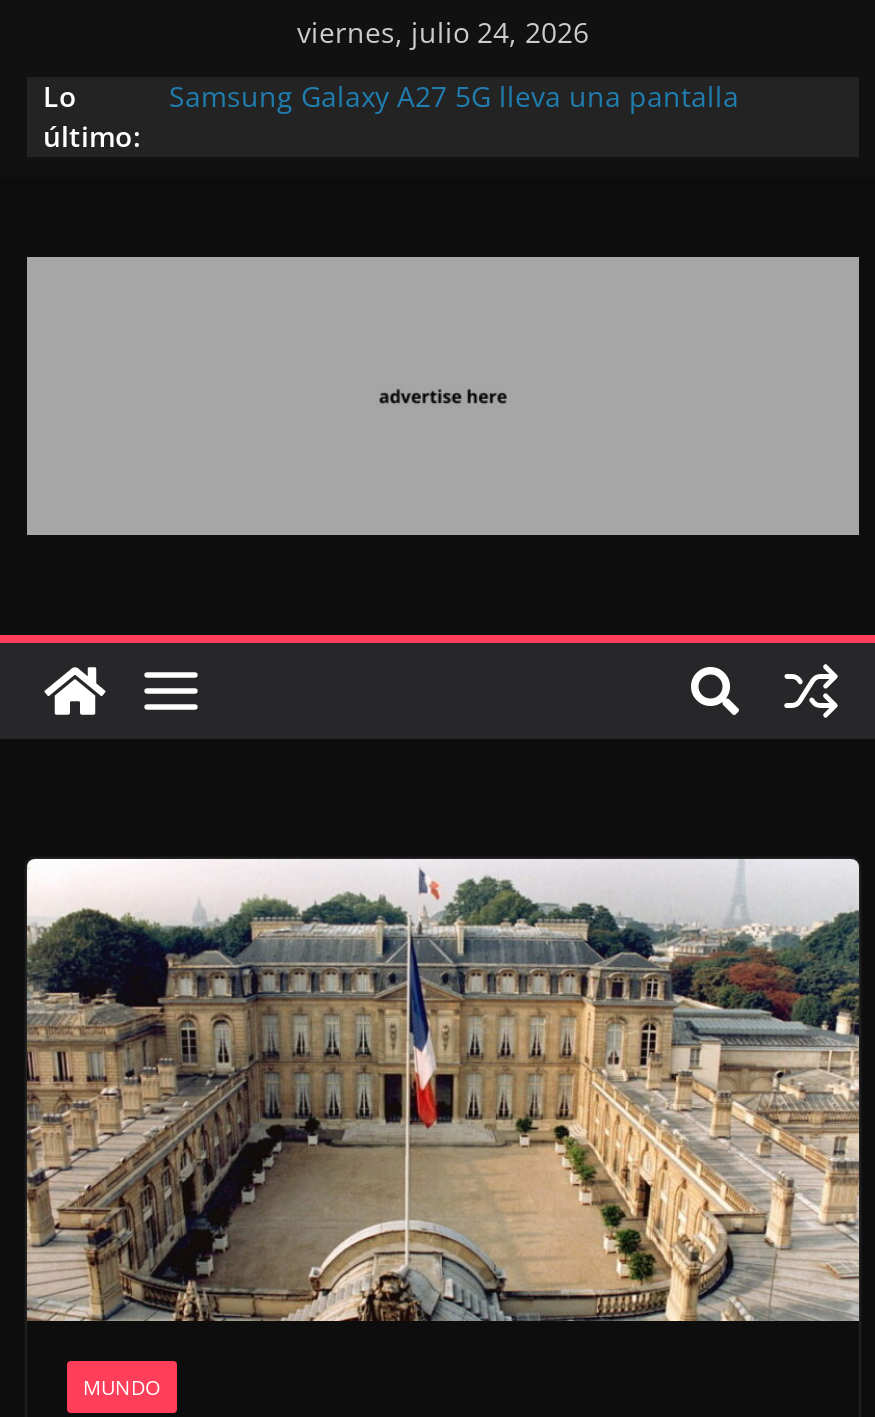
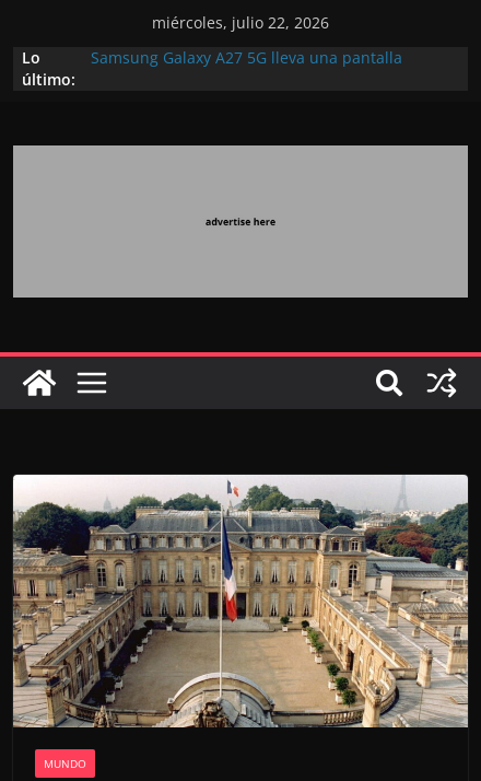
[297,13,589,51] viernes, julio 24, 2026 -> [152,12,329,33] miércoles, julio 22, 2026

